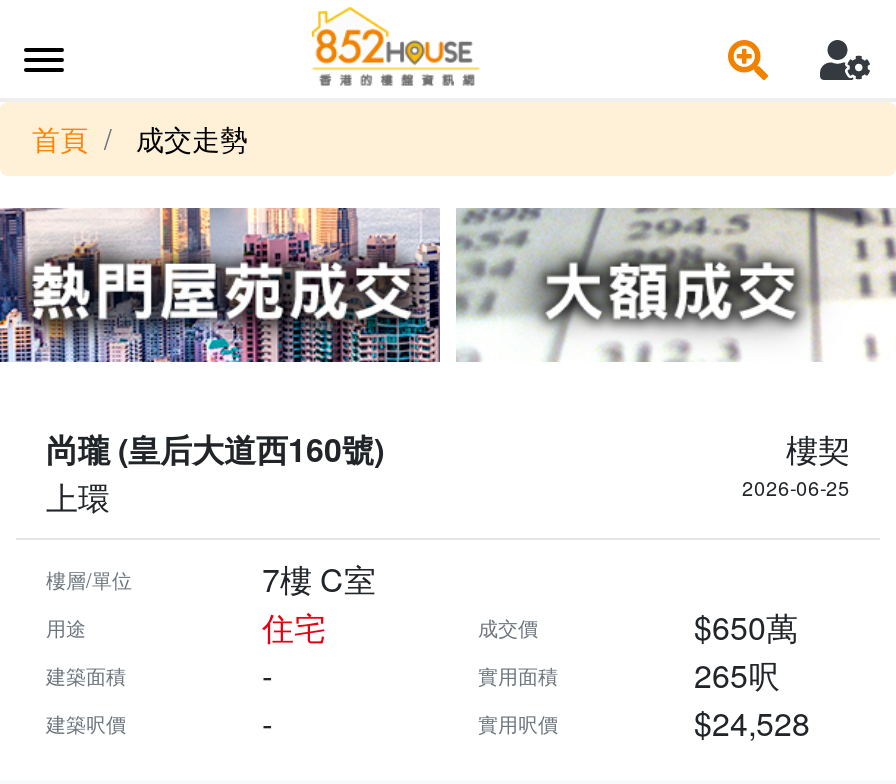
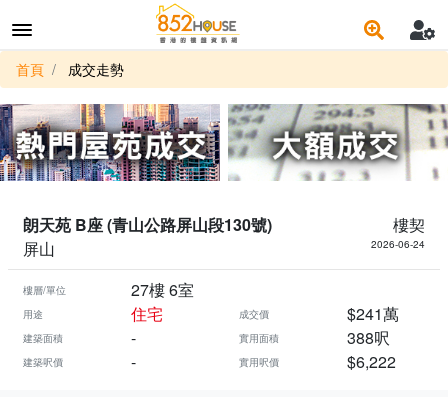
[46,426,384,472] 尚瓏 (皇后大道西160號) -> [23,213,272,236] 朗天苑 B座 (青山公路屏山段130號)
[46,474,850,520] 上環 | 2026-06-25 -> [23,237,425,260] 屏山 | 2026-06-24
[262,556,376,602] 7樓 C室 -> [131,278,194,301] 27樓 6室
[694,604,798,650] $650萬 -> [347,302,399,325] $241萬
[694,652,780,698] 265呎 -> [347,326,390,349] 388呎
[694,700,810,746] $24,528 -> [347,350,396,373] $6,222

